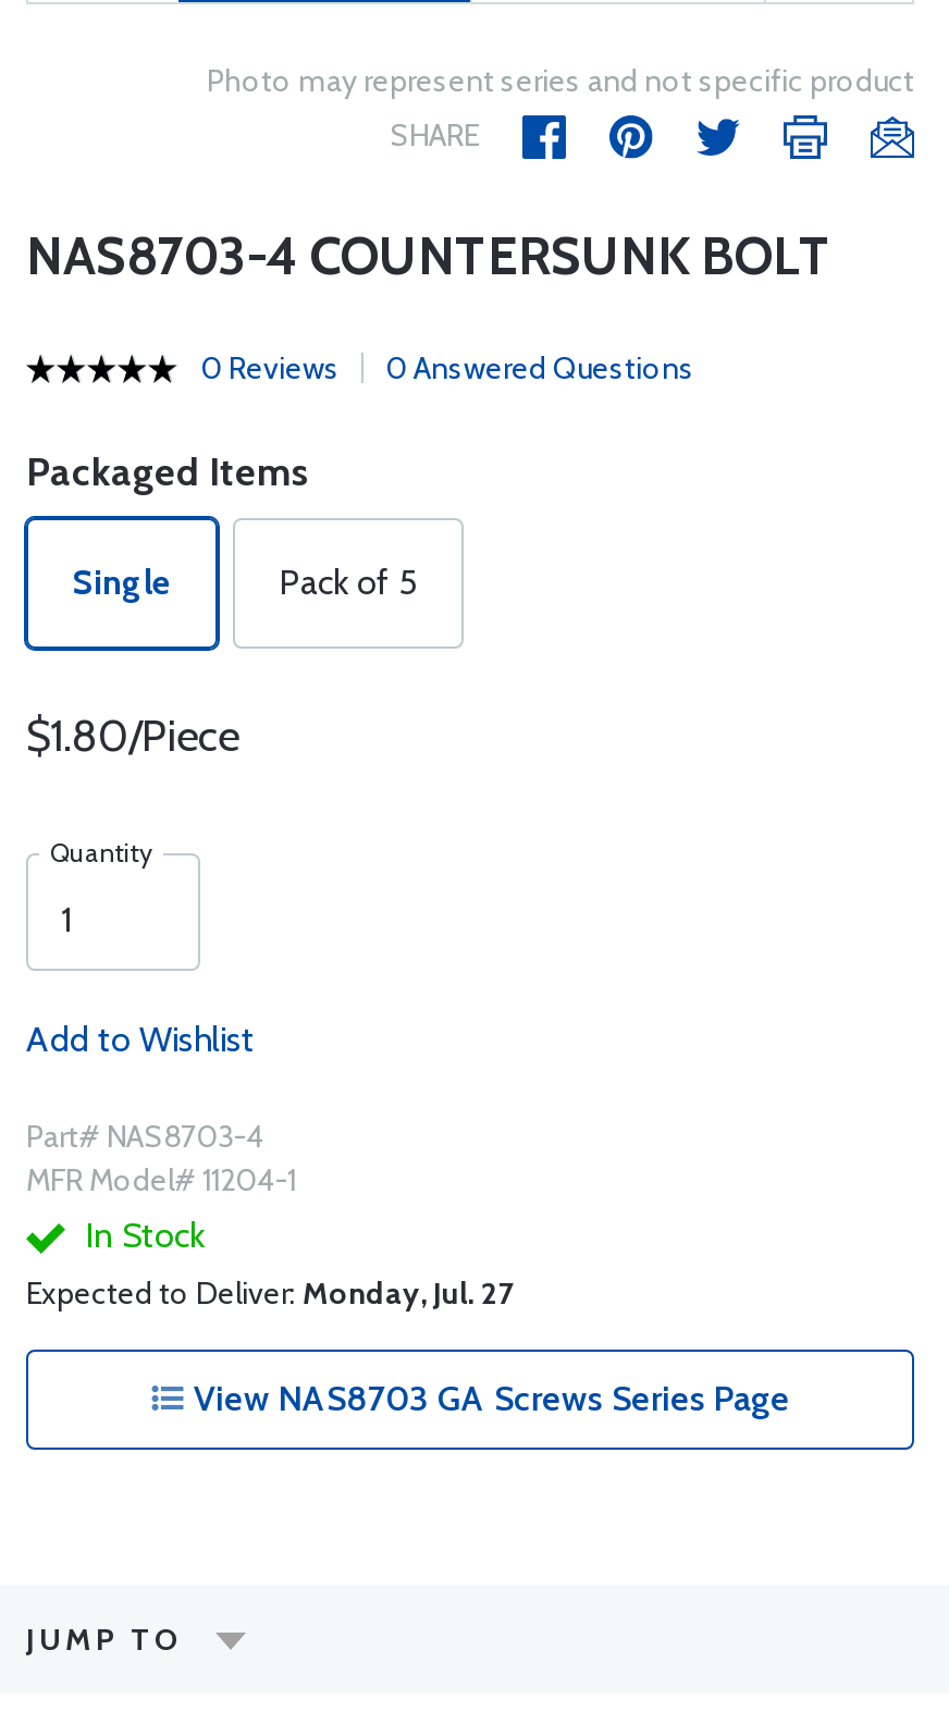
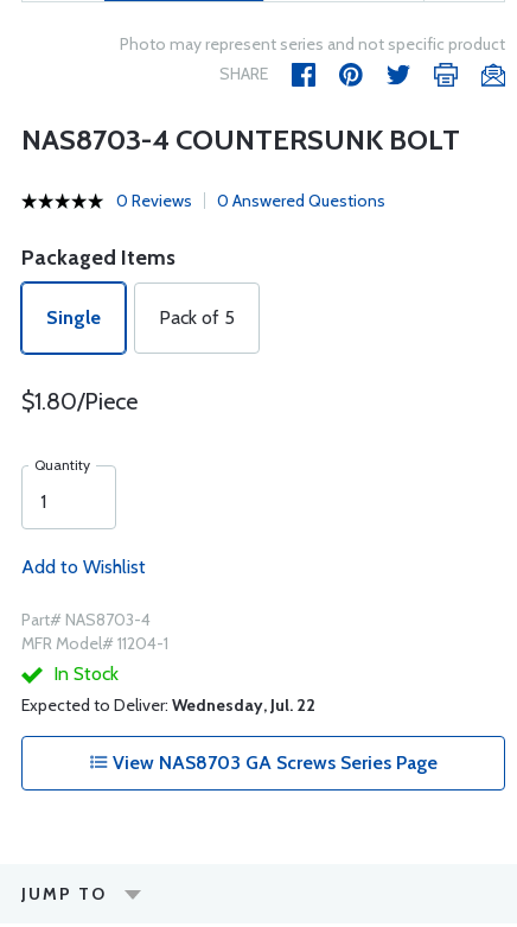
[26,1273,514,1313] Expected to Deliver: Monday, Jul. 27 -> [21,694,315,716] Expected to Deliver: Wednesday, Jul. 22

